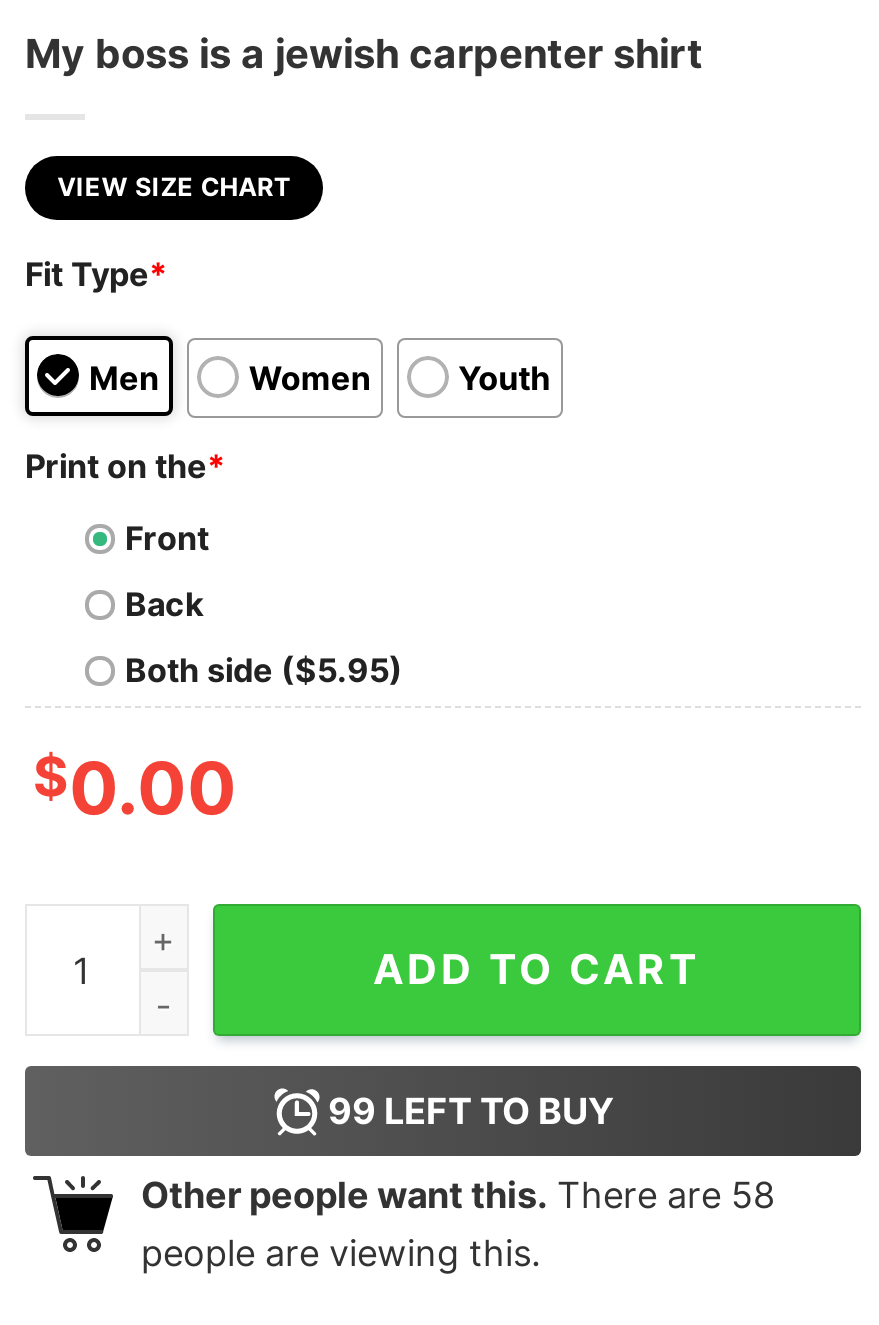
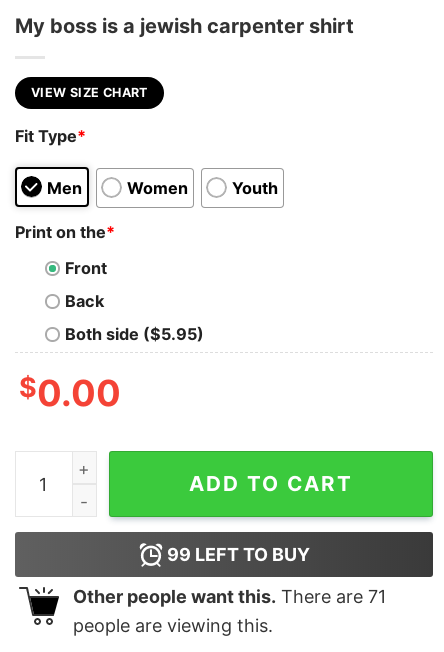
[141,1174,775,1216] Other people want this. There are 58 -> [73,586,386,607] Other people want this. There are 71

